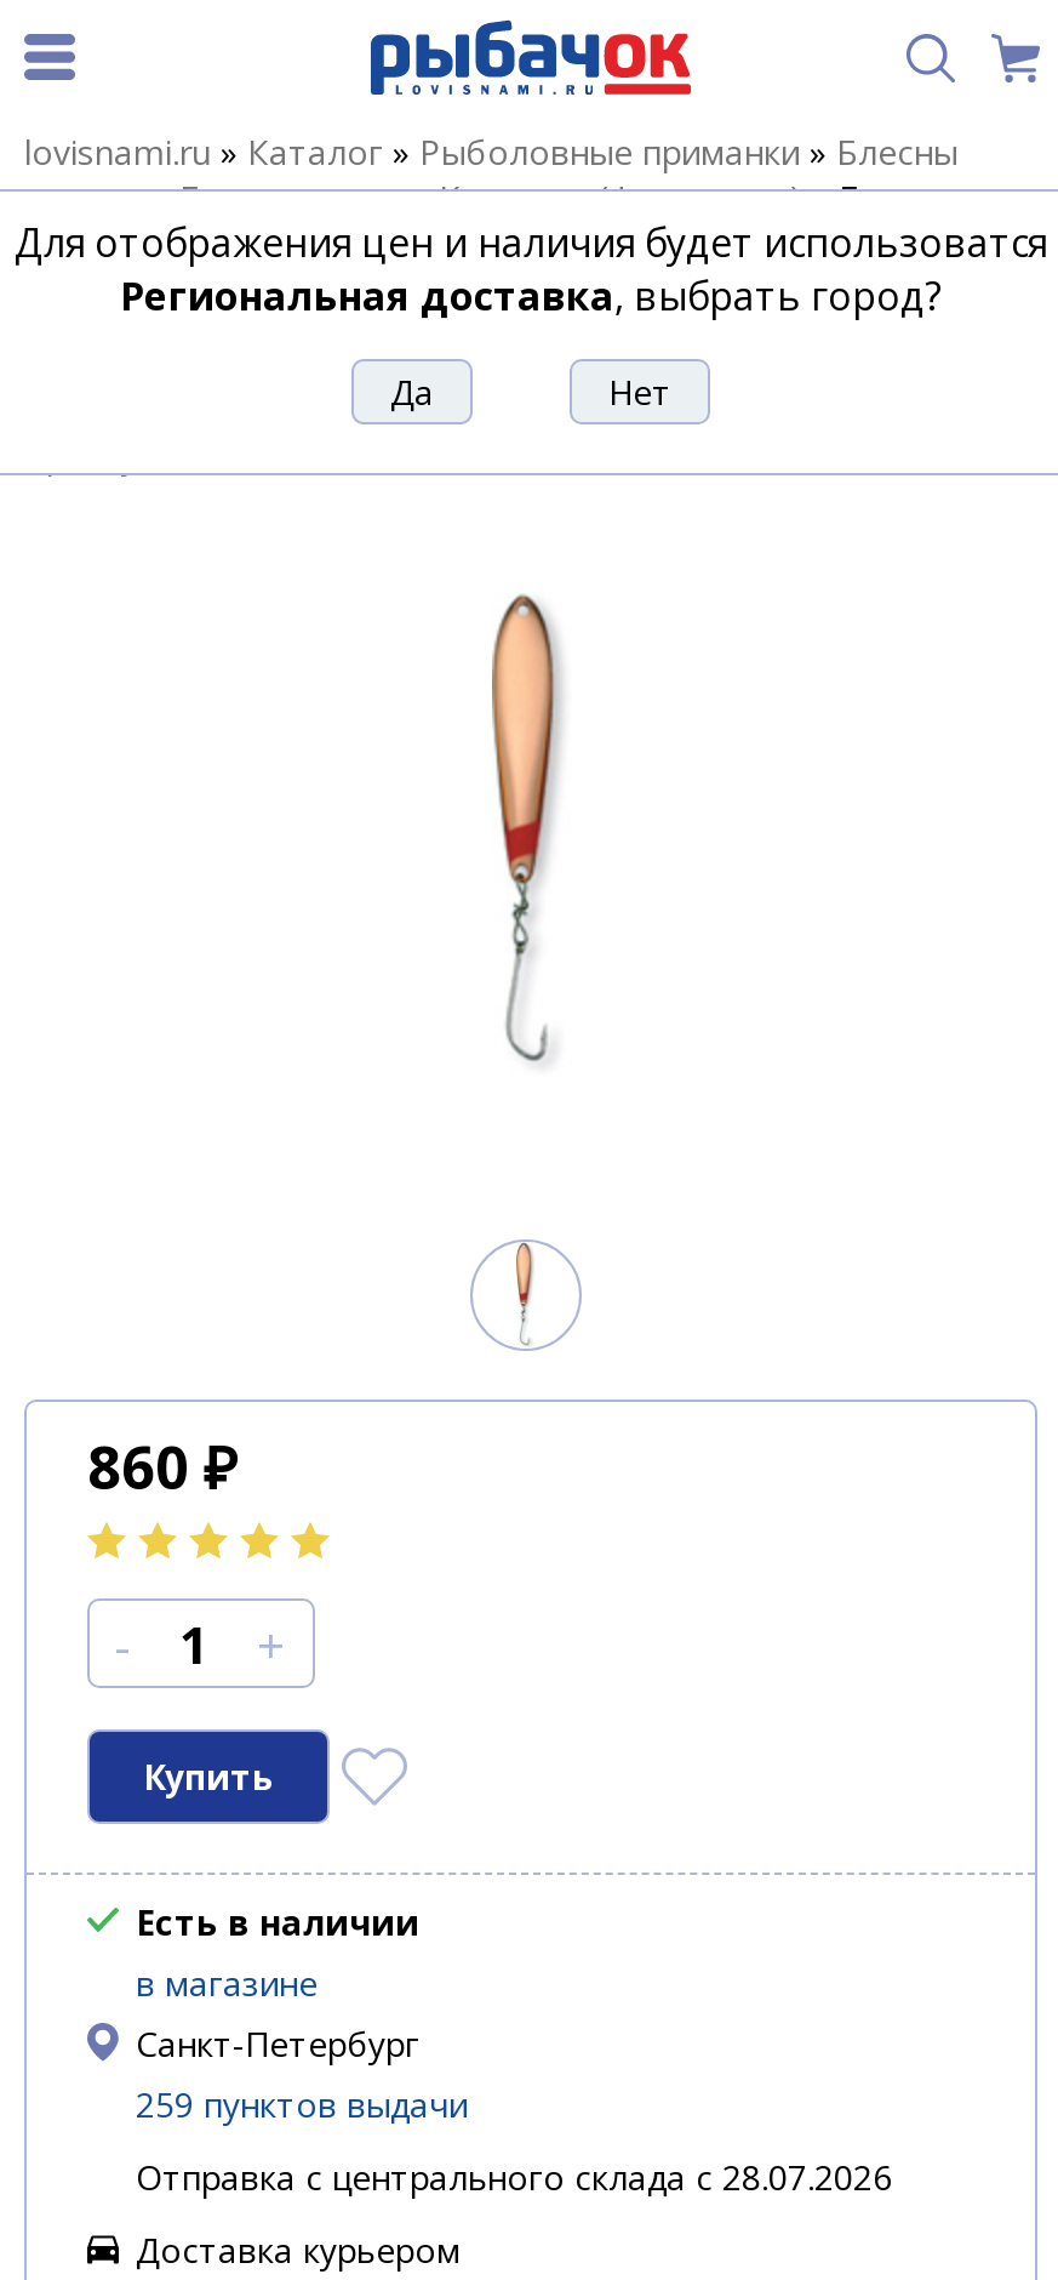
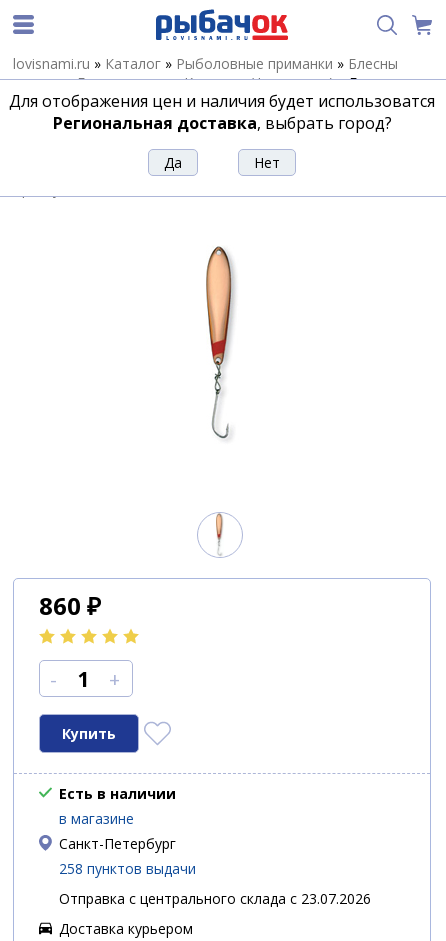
[136,2081,468,2127] 259 пунктов выдачи -> [59,859,196,878] 258 пунктов выдачи
[136,2154,892,2200] Отправка с центрального склада с 28.07.2026 -> [59,889,371,908] Отправка с центрального склада с 23.07.2026

